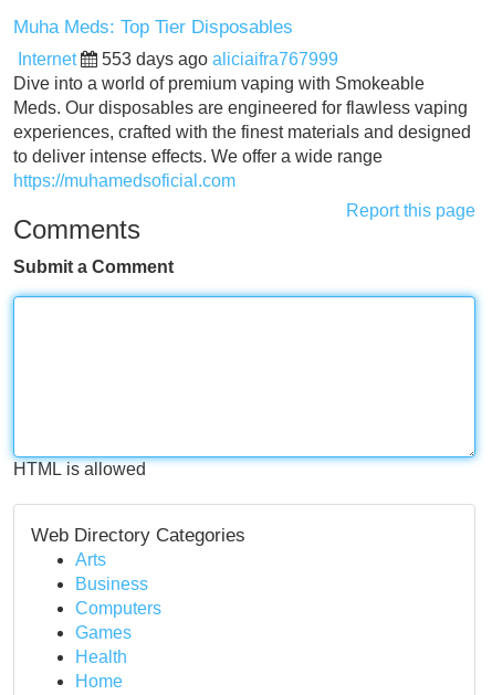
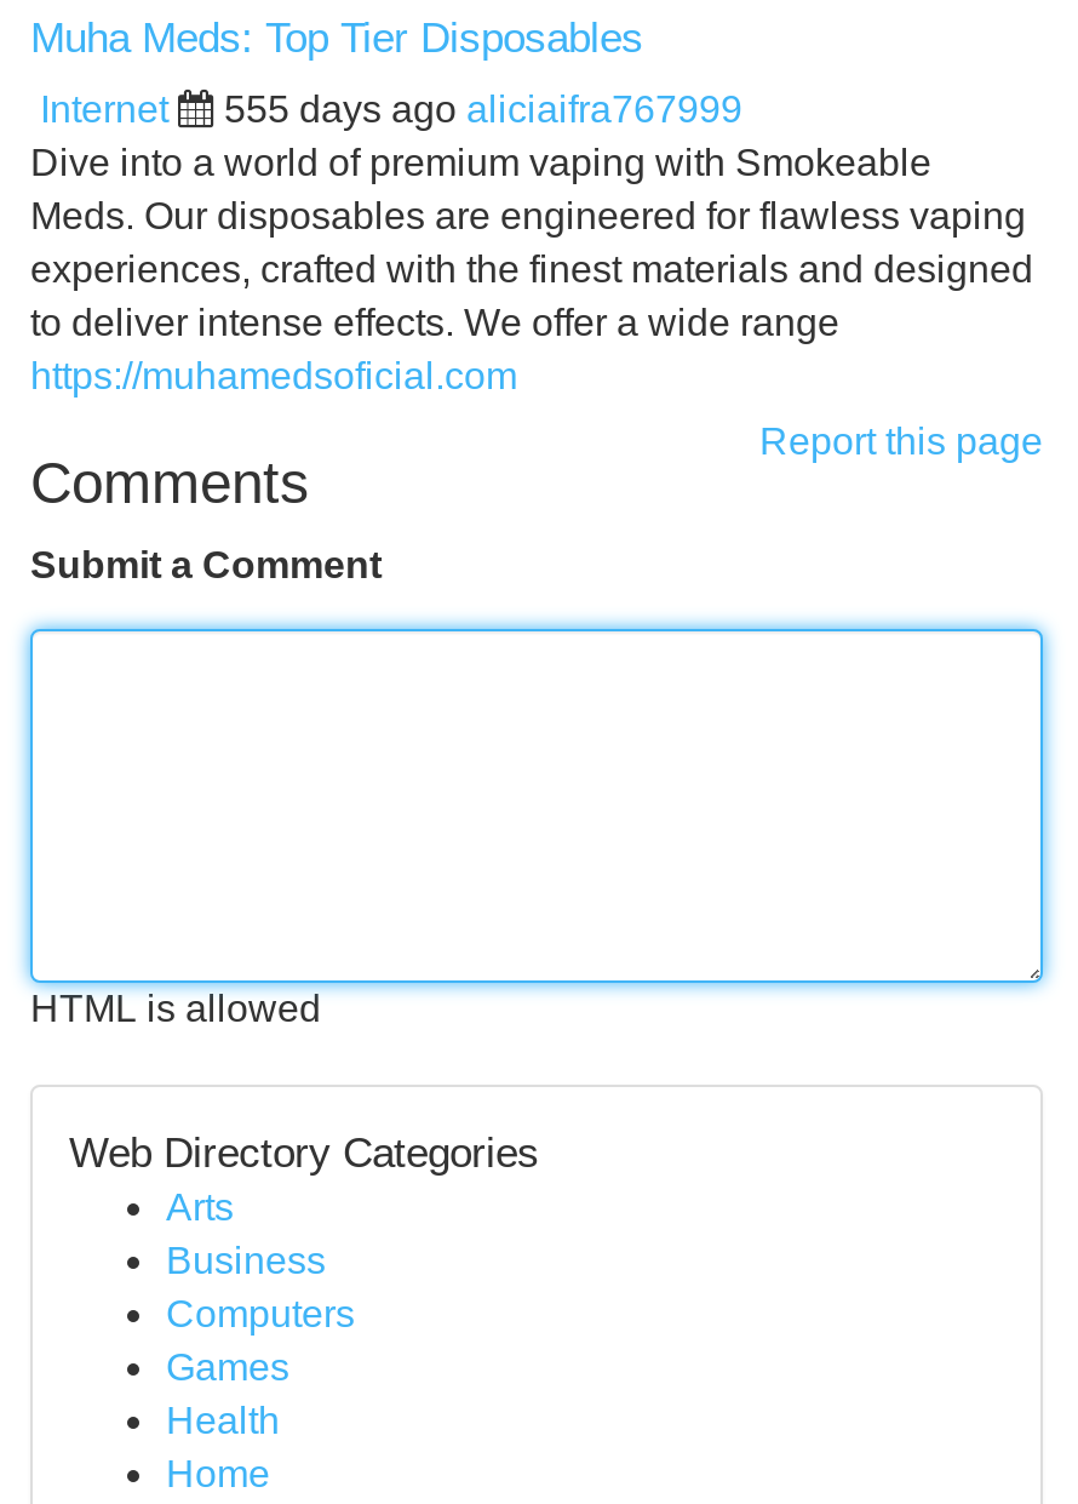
[102,50,338,69] 553 days ago aliciaifra767999 -> [224,88,742,130] 555 days ago aliciaifra767999

